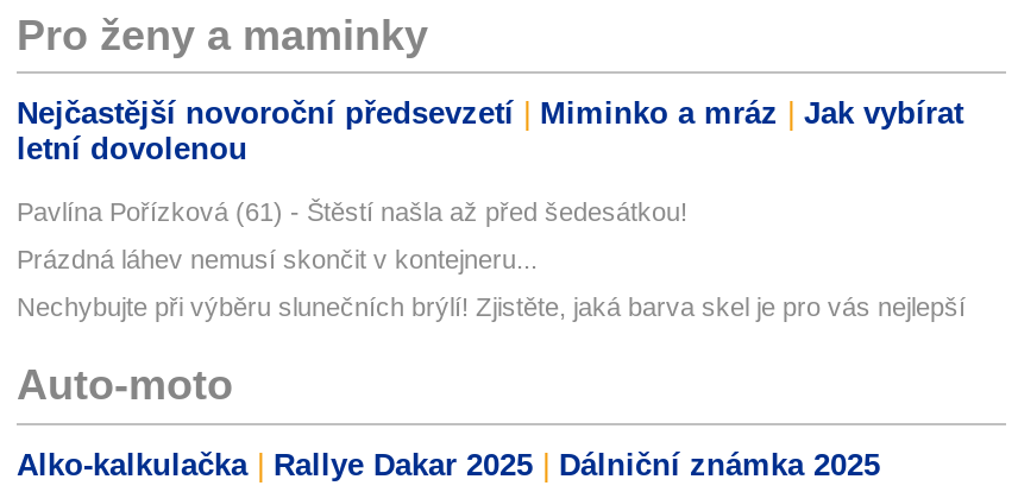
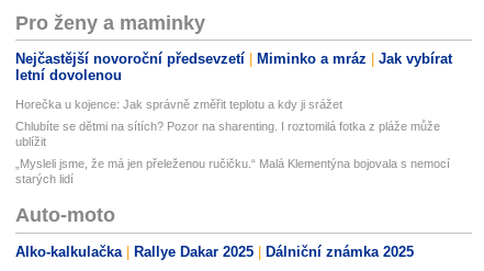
[17,198,687,226] Pavlína Pořízková (61) - Štěstí našla až před šedesátkou! -> [15,98,342,111] Horečka u kojence: Jak správně změřit teplotu a kdy ji srážet
[17,245,538,274] Prázdná láhev nemusí skončit v kontejneru... -> [15,120,440,148] Chlubíte se dětmi na sítích? Pozor na sharenting. I roztomilá fotka z pláže může | ublížit
[17,293,966,321] Nechybujte při výběru slunečních brýlí! Zjistěte, jaká barva skel je pro vás nejlepší -> [15,157,450,186] „Mysleli jsme, že má jen přeleženou ručičku.“ Malá Klementýna bojovala s nemocí | starých lidí

